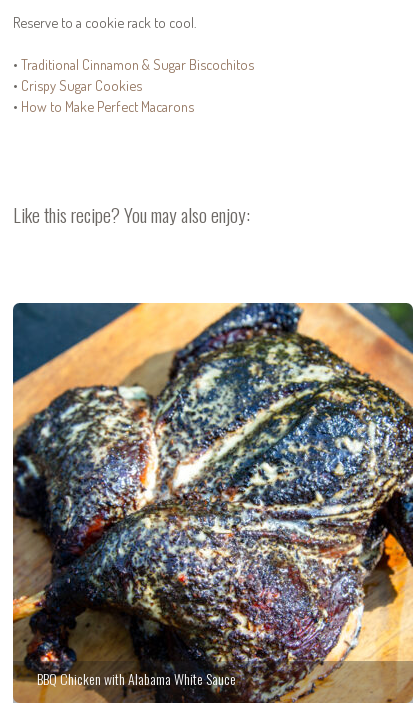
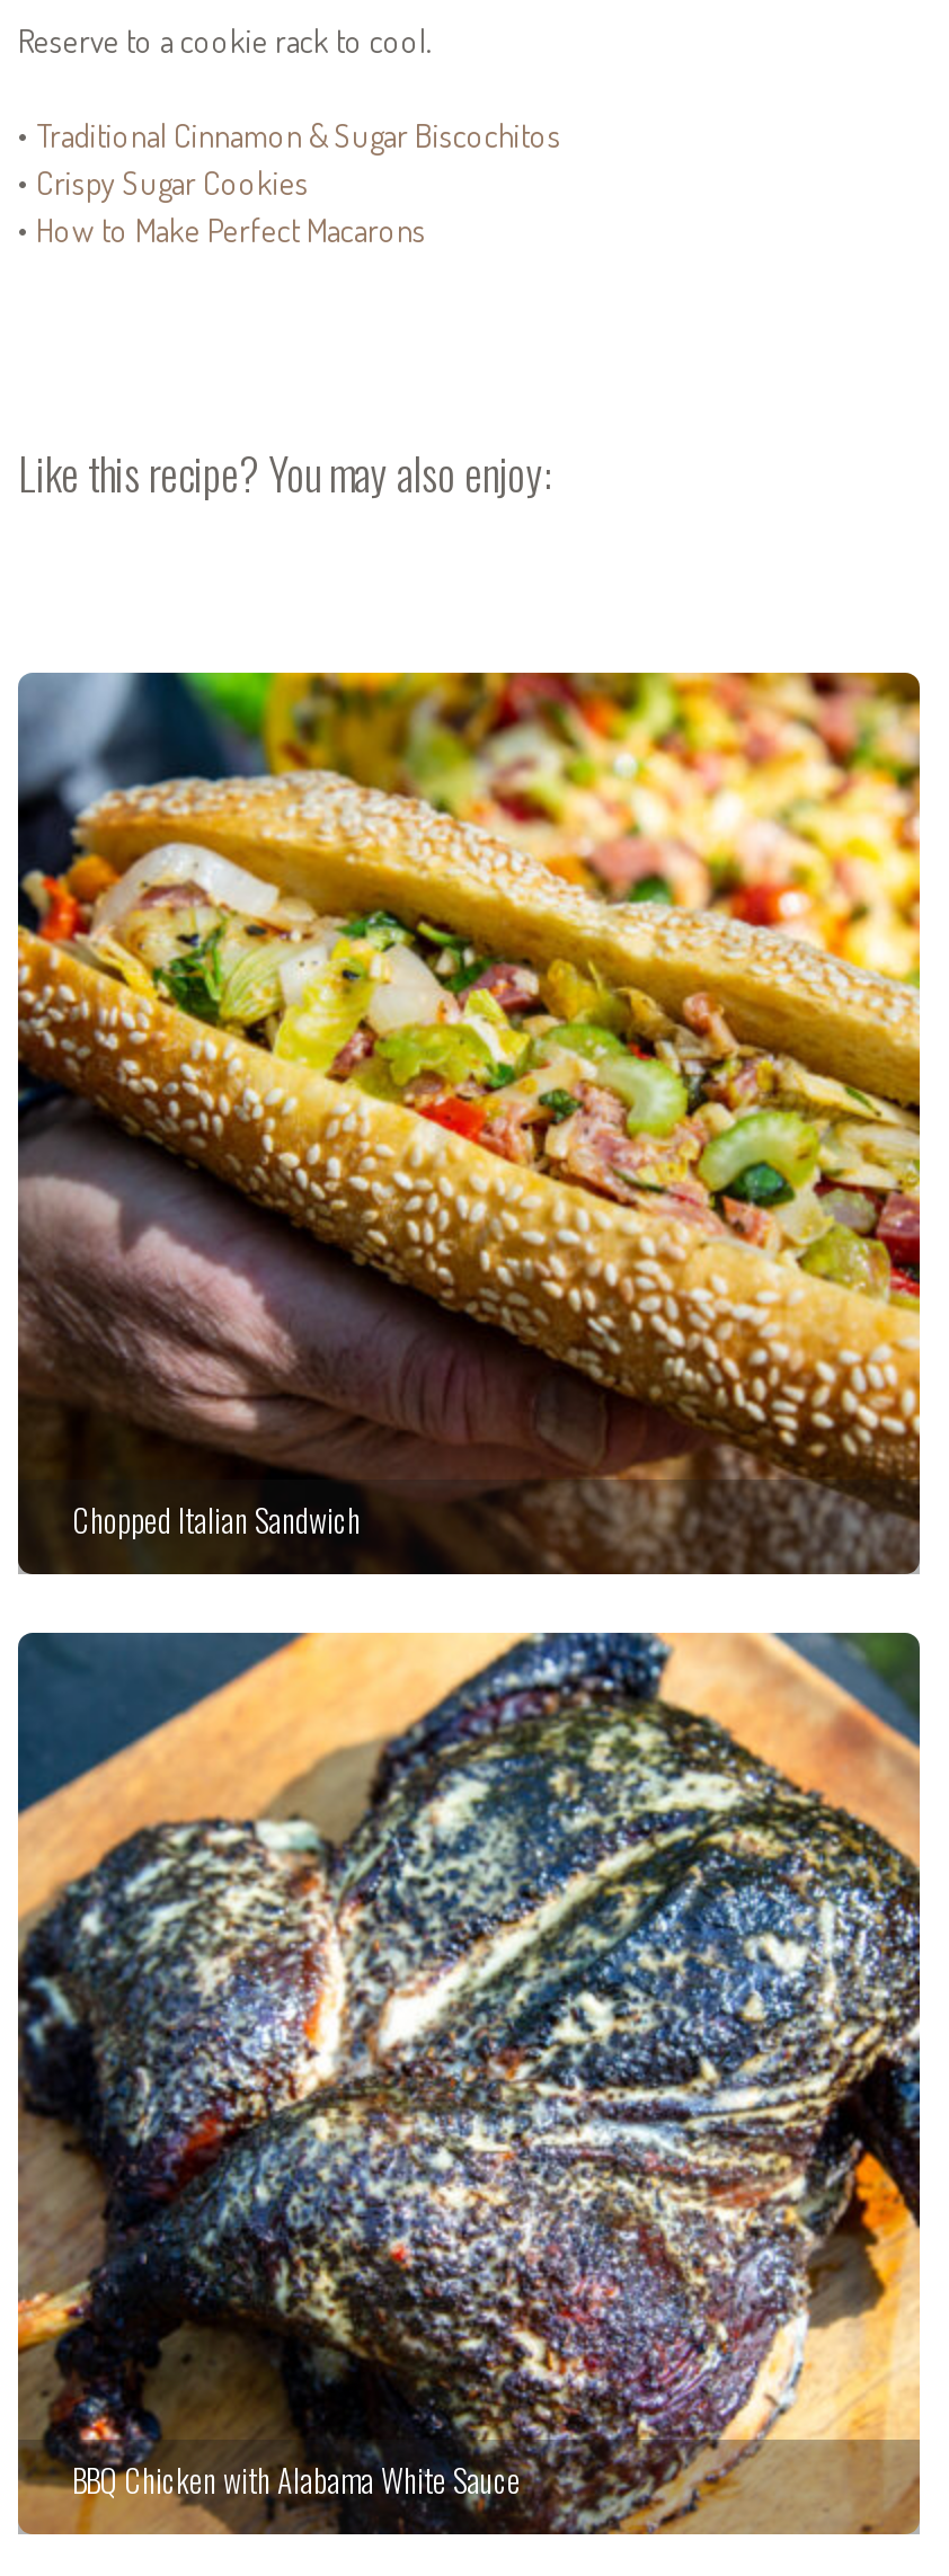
none -> [16,670,922,1576] [image] | Chopped Italian Sandwich

